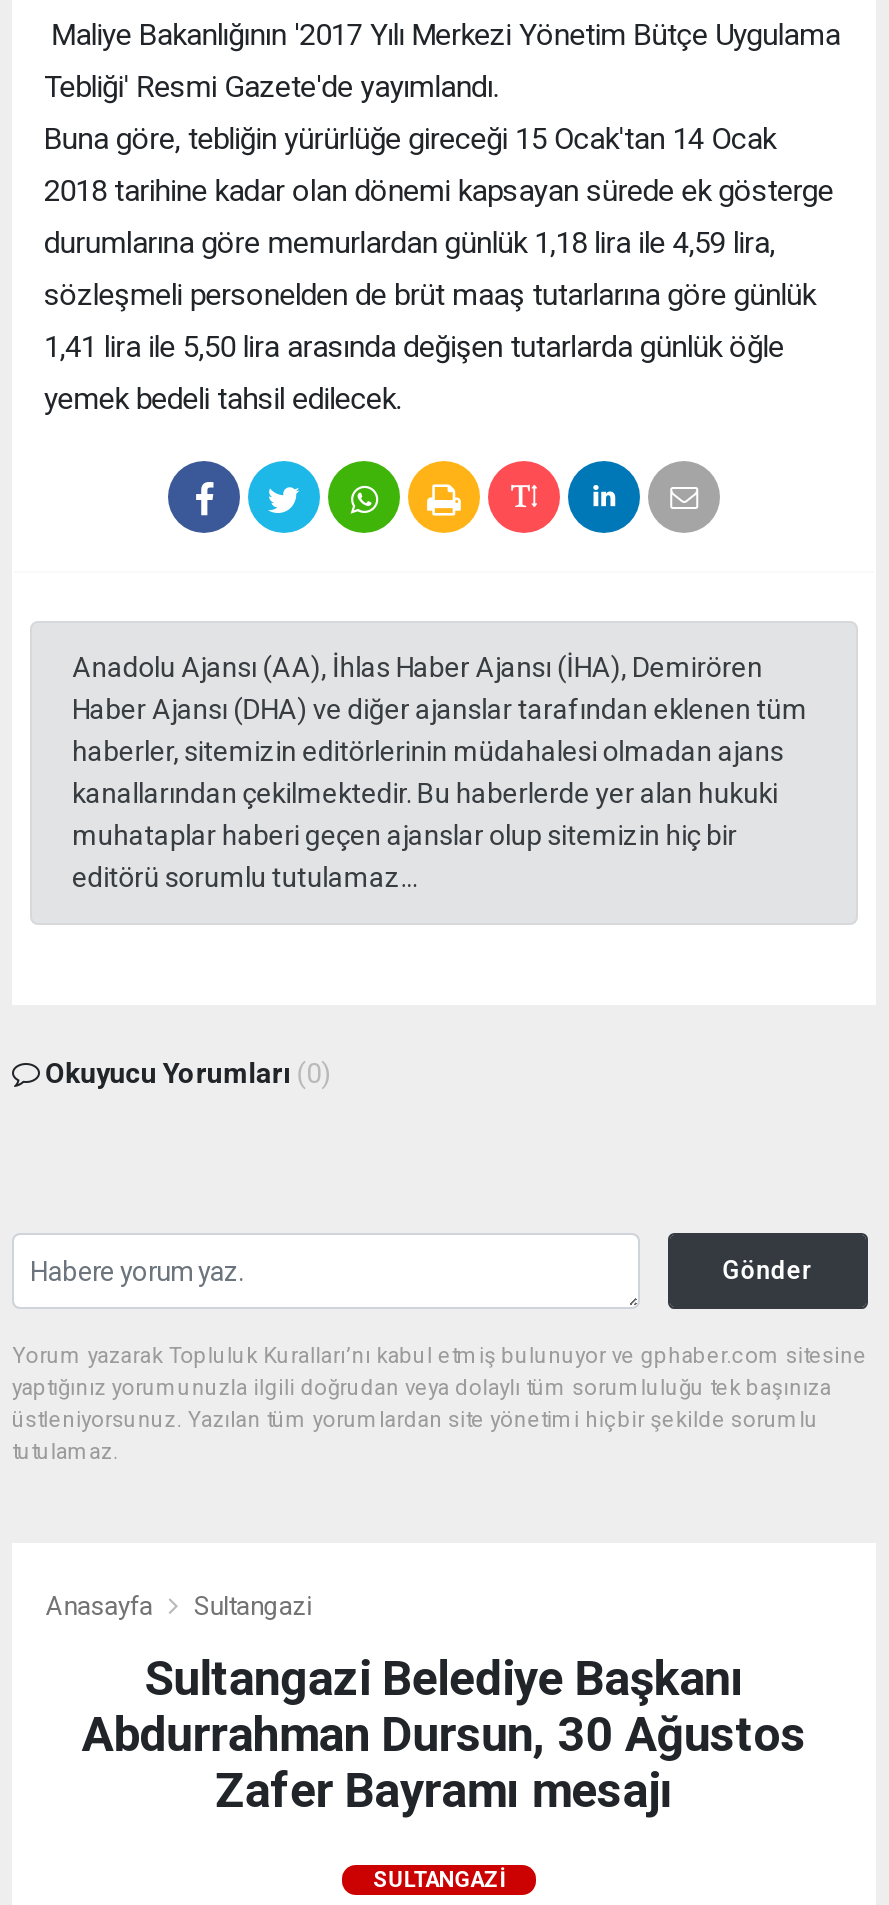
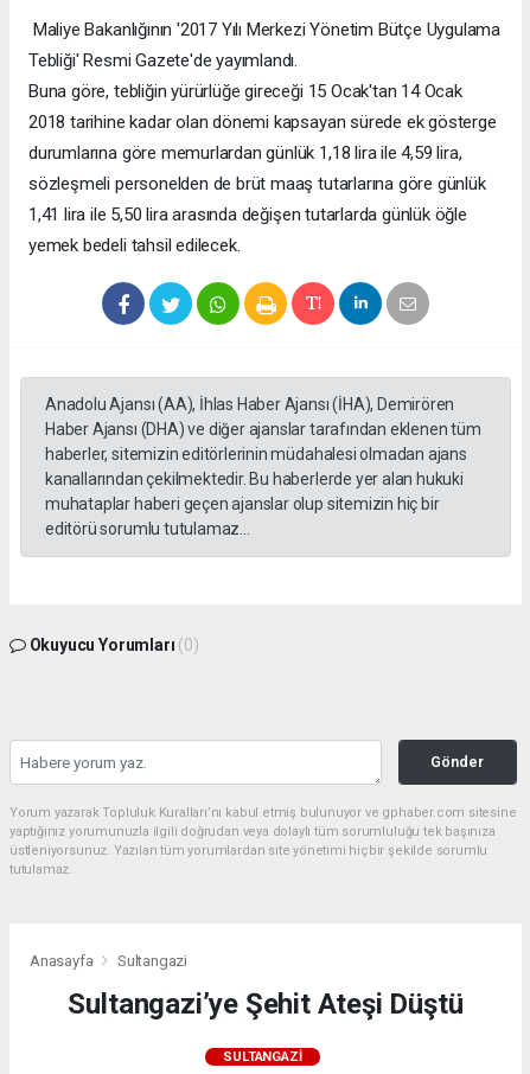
[82,1651,806,1819] Sultangazi Belediye Başkanı | Abdurrahman Dursun, 30 Ağustos | Zafer Bayramı mesajı -> [68,987,463,1021] Sultangazi’ye Şehit Ateşi Düştü

